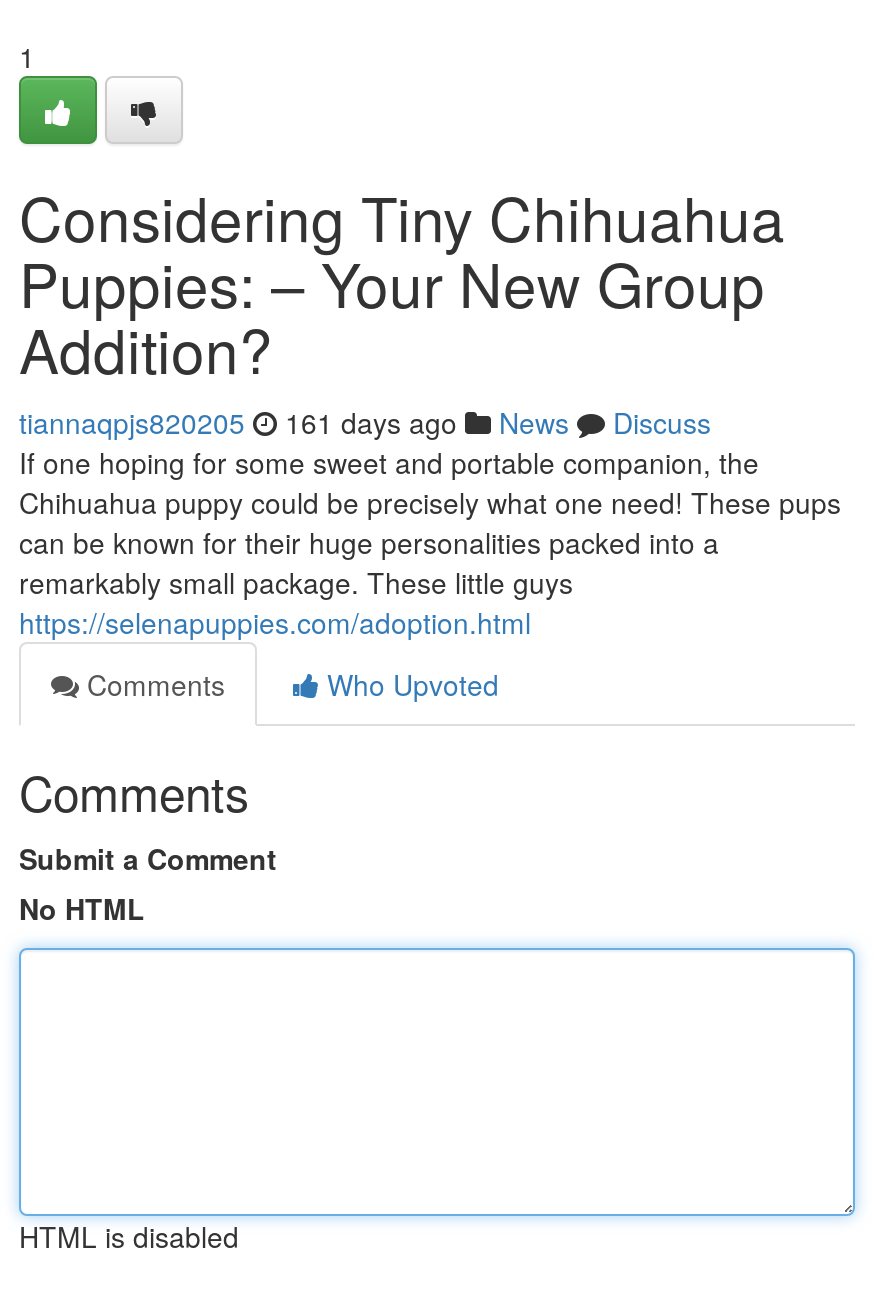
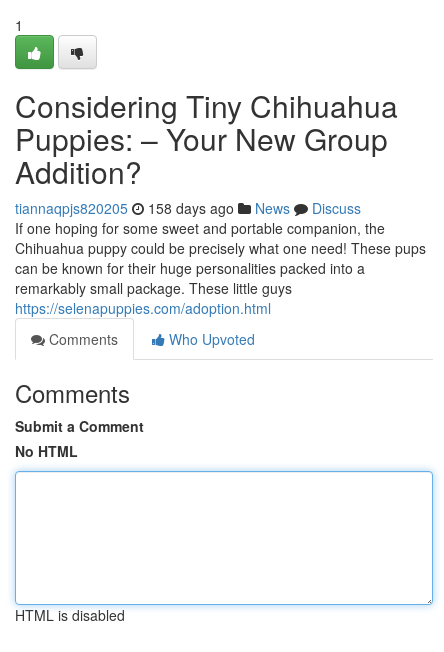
[19,402,711,442] tiannaqpjs820205 161 days ago News Discuss -> [15,198,361,218] tiannaqpjs820205 158 days ago News Discuss

